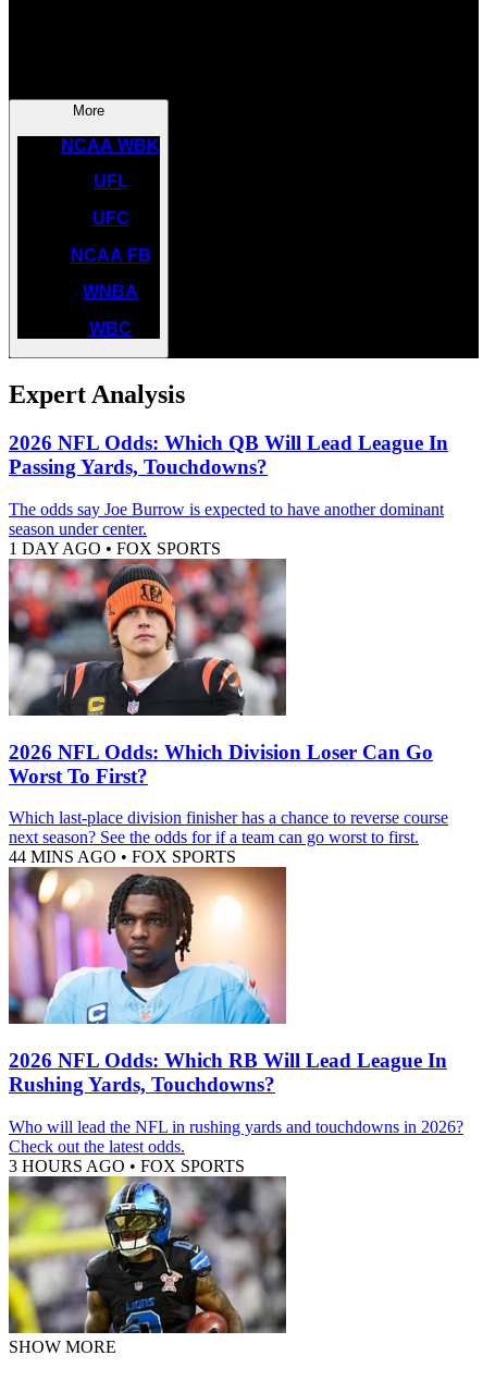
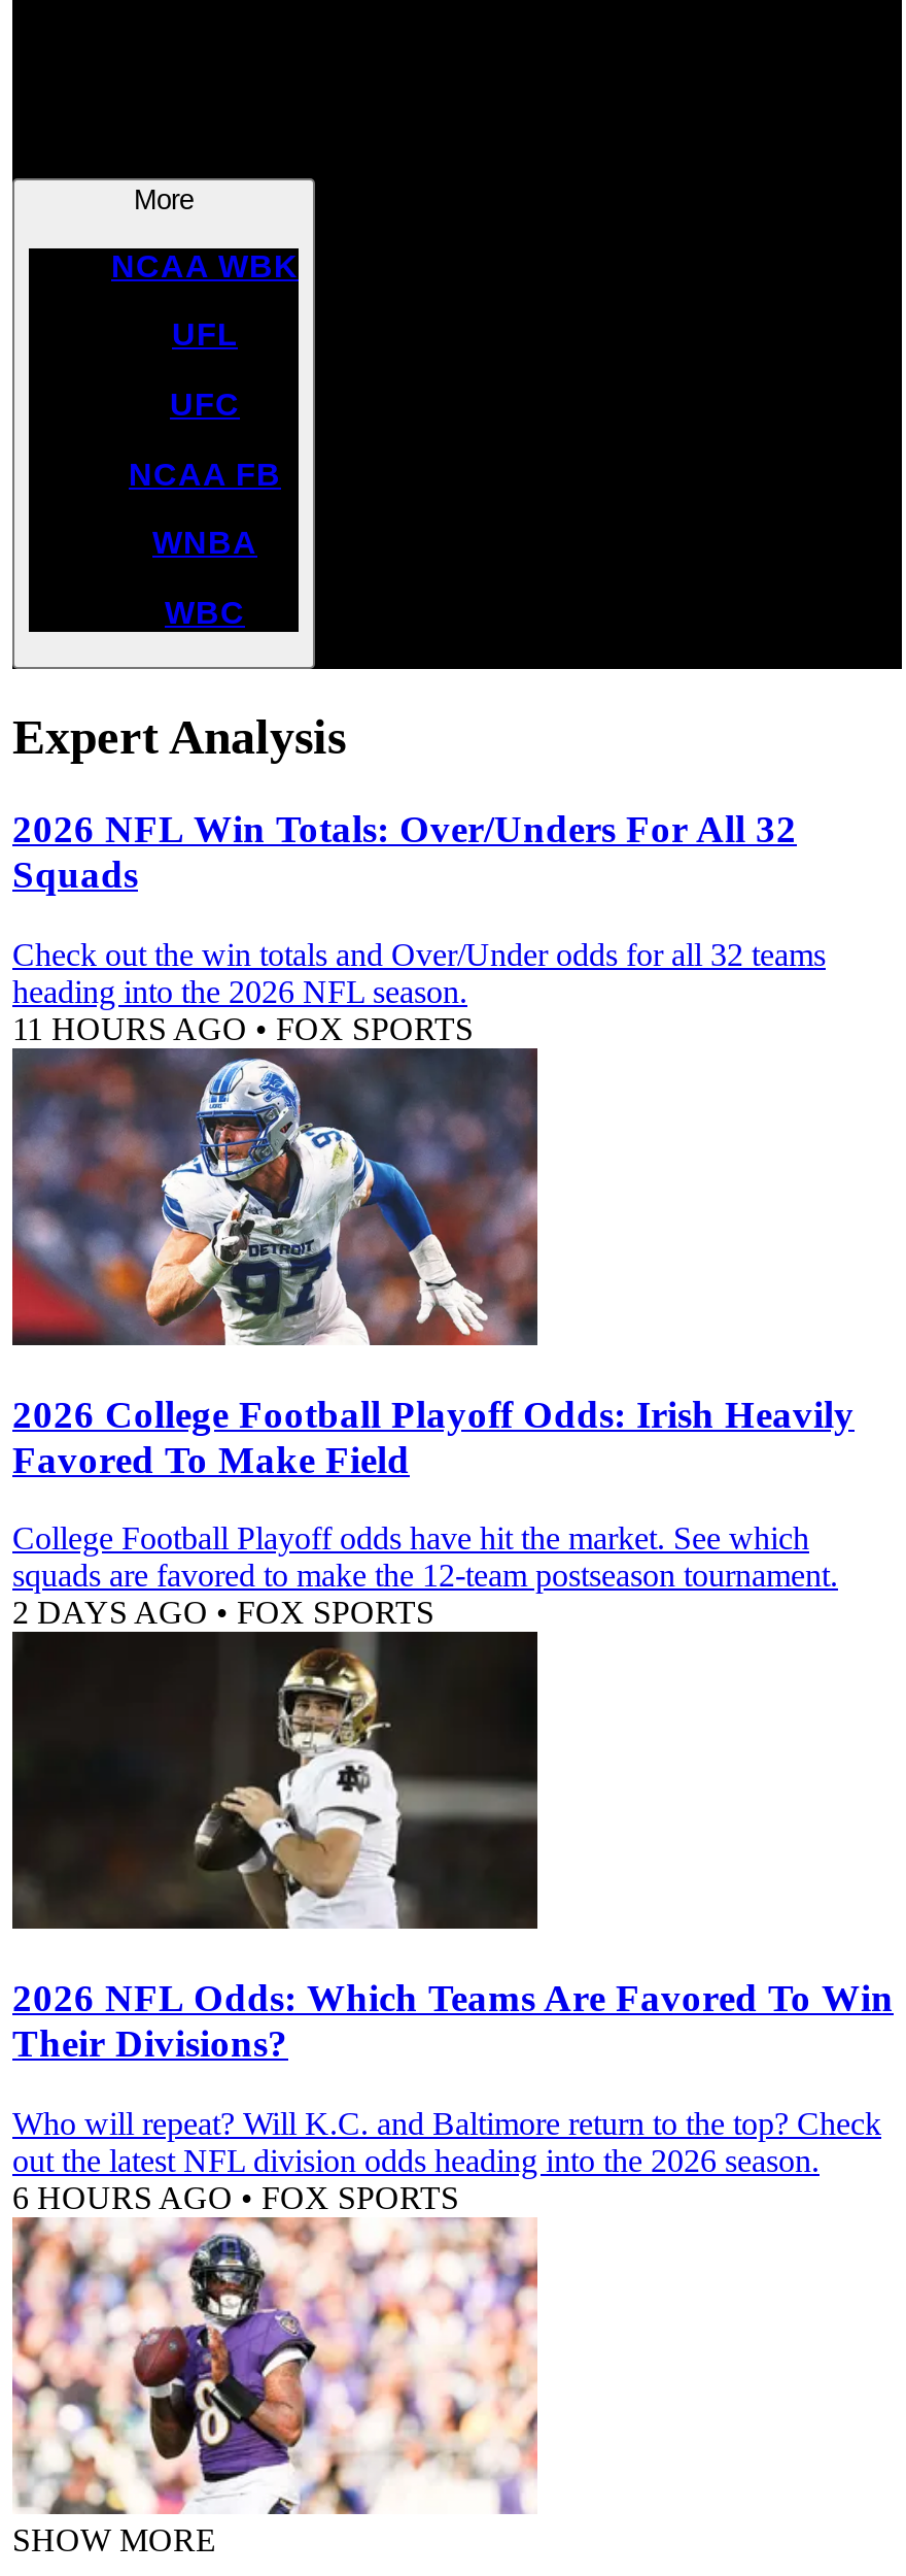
[9,432,448,478] 2026 NFL Odds: Which QB Will Lead League In | Passing Yards, Touchdowns? -> [12,808,797,896] 2026 NFL Win Totals: Over/Unders For All 32 | Squads
[9,500,444,558] The odds say Joe Burrow is expected to have another dominant | season under center. | 1 DAY AGO • FOX SPORTS -> [12,937,826,1046] Check out the win totals and Over/Under odds for all 32 teams | heading into the 2026 NFL season. | 11 HOURS AGO • FOX SPORTS
[9,559,433,787] [image] | 2026 NFL Odds: Which Division Loser Can Go | Worst To First? -> [10,1050,855,1480] [image] | 2026 College Football Playoff Odds: Irish Heavily | Favored To Make Field
[8,809,448,1025] [image] | Which last-place division finisher has a chance to reverse course | next season? See the odds for if a team can go worst to first. | 44 MINS AGO • FOX SPORTS -> [10,1521,838,1931] [image] | College Football Playoff odds have hit the market. See which | squads are favored to make the 12-team postseason tournament. | 2 DAYS AGO • FOX SPORTS
[9,1049,447,1096] 2026 NFL Odds: Which RB Will Lead League In | Rushing Yards, Touchdowns? -> [12,1976,894,2065] 2026 NFL Odds: Which Teams Are Favored To Win | Their Divisions?
[9,1117,463,1175] Who will lead the NFL in rushing yards and touchdowns in 2026? | Check out the latest odds. | 3 HOURS AGO • FOX SPORTS -> [12,2106,881,2215] Who will repeat? Will K.C. and Baltimore return to the top? Check | out the latest NFL division odds heading into the 2026 season. | 6 HOURS AGO • FOX SPORTS
[8,1175,287,1334] [image] -> [12,2217,539,2516] [image]

